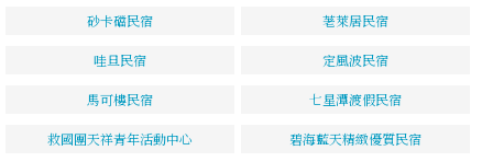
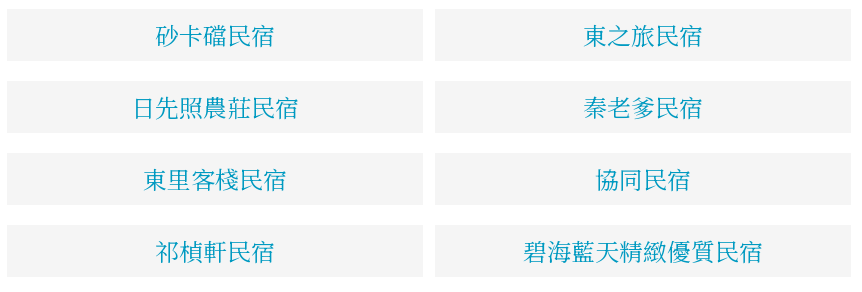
[322,11,388,29] 荖萊居民宿 -> [583,17,703,51] 東之旅民宿
[94,50,388,69] 哇旦民宿 | 定風波民宿 -> [131,89,703,123] 日先照農莊民宿 | 秦老爹民宿
[87,90,402,108] 馬可樓民宿 | 七星潭渡假民宿 -> [143,161,691,195] 東里客棧民宿 | 協同民宿
[47,129,193,148] 救國團天祥青年活動中心 -> [155,233,275,267] 祁楨軒民宿

